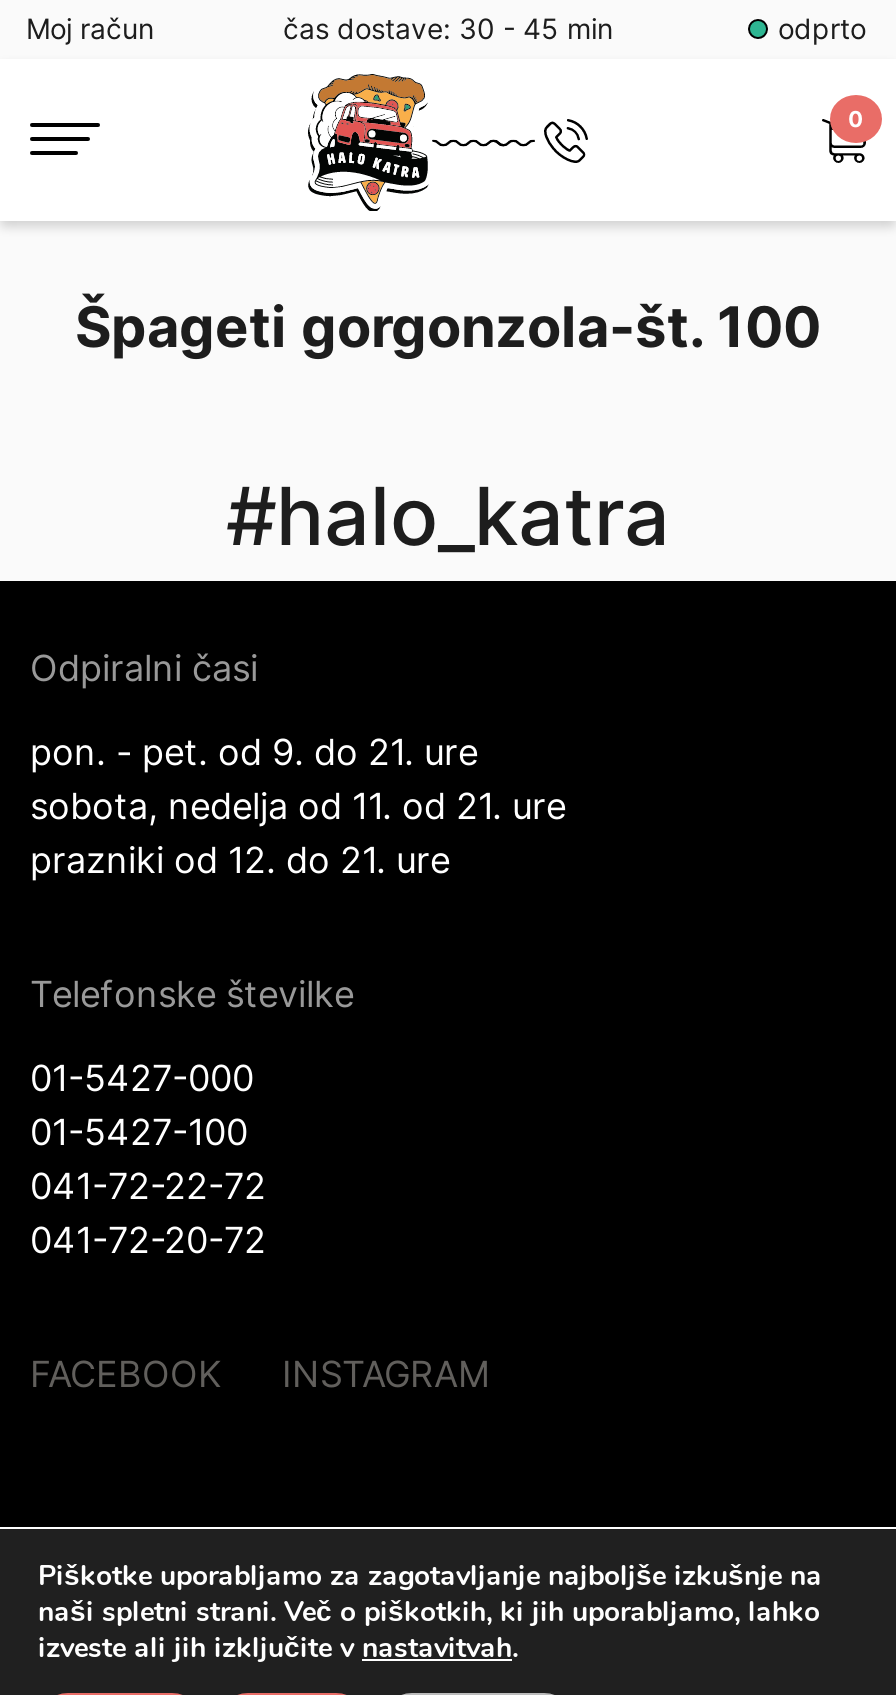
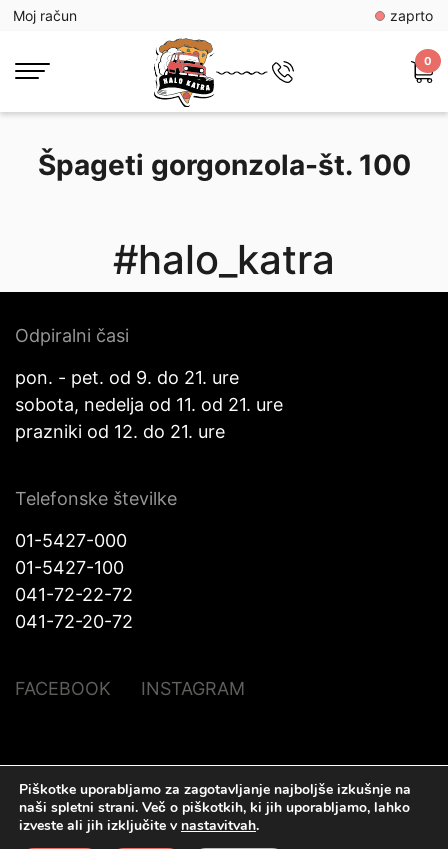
[283,11,866,45] čas dostave: 30 - 45 min | odprto -> [390,7,433,24] zaprto

